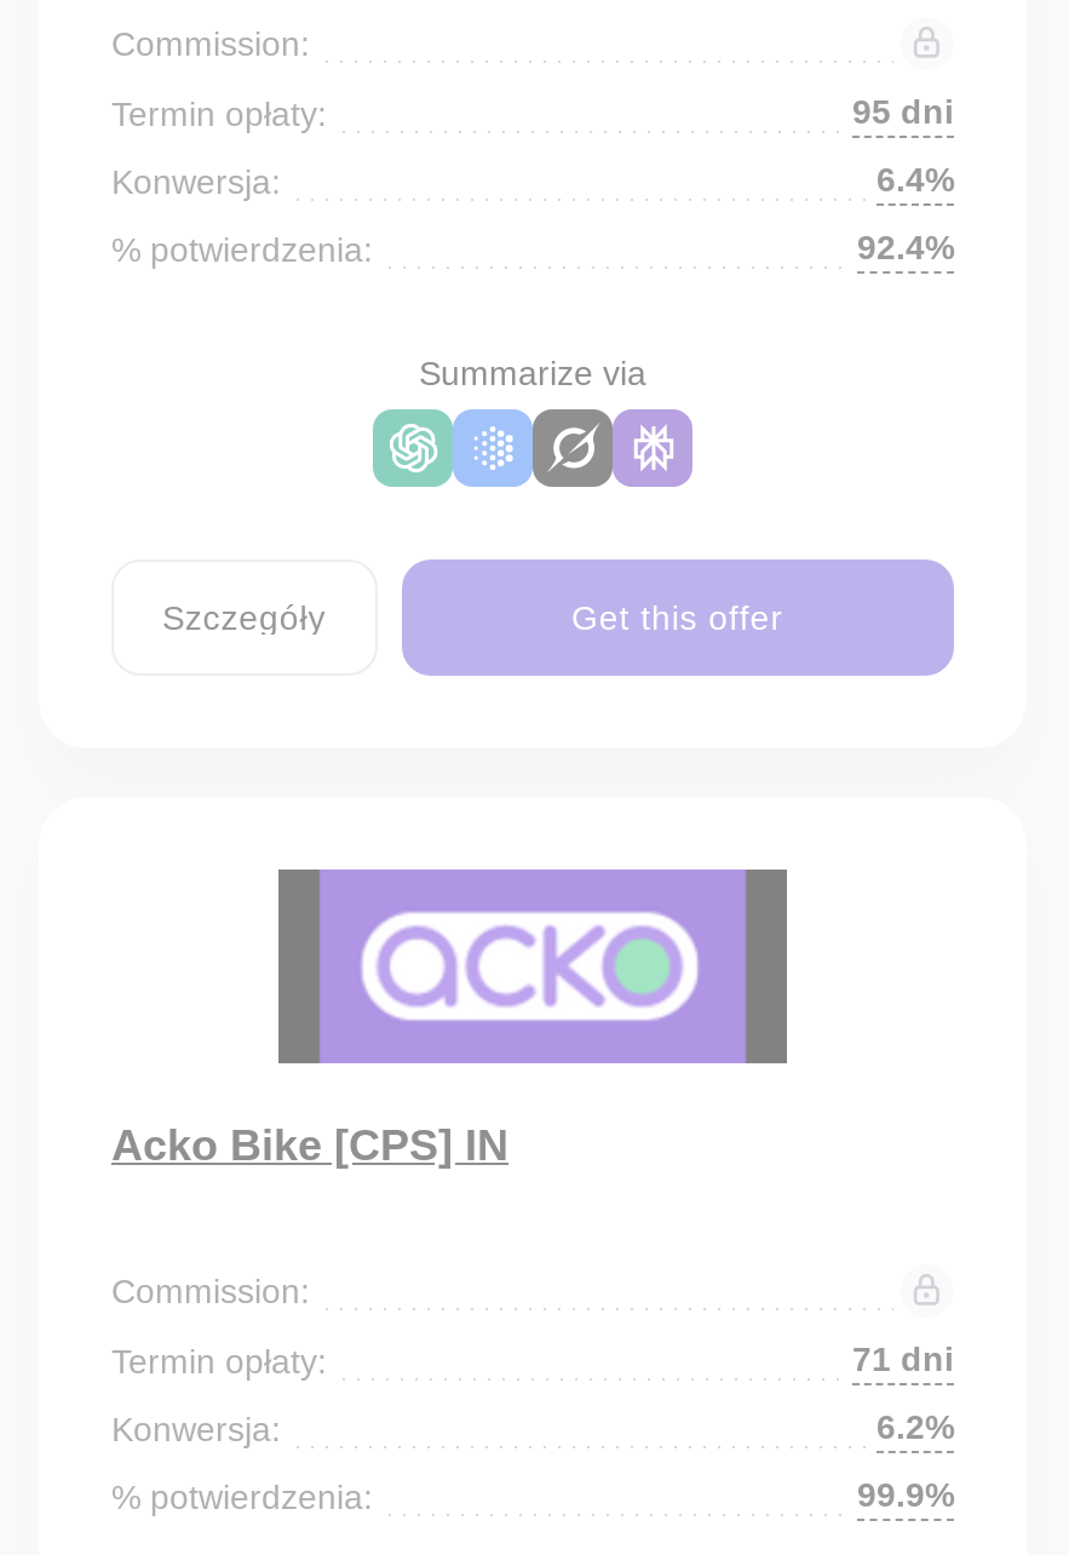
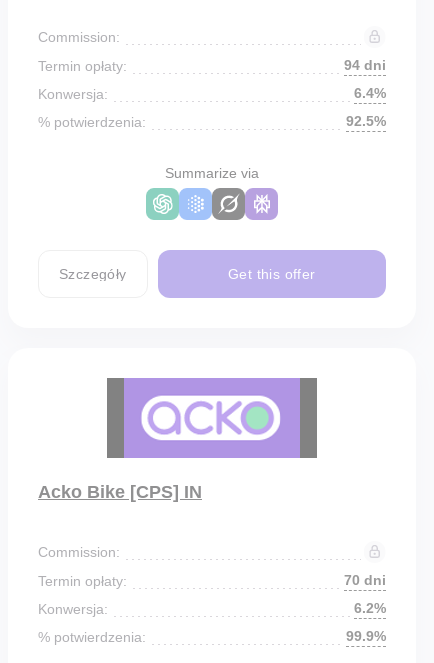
[852,92,954,131] 95 dni -> [344,57,386,73] 94 dni
[857,228,954,266] 92.4% -> [346,113,386,129] 92.5%
[852,1339,954,1378] 71 dni -> [344,572,386,588] 70 dni

